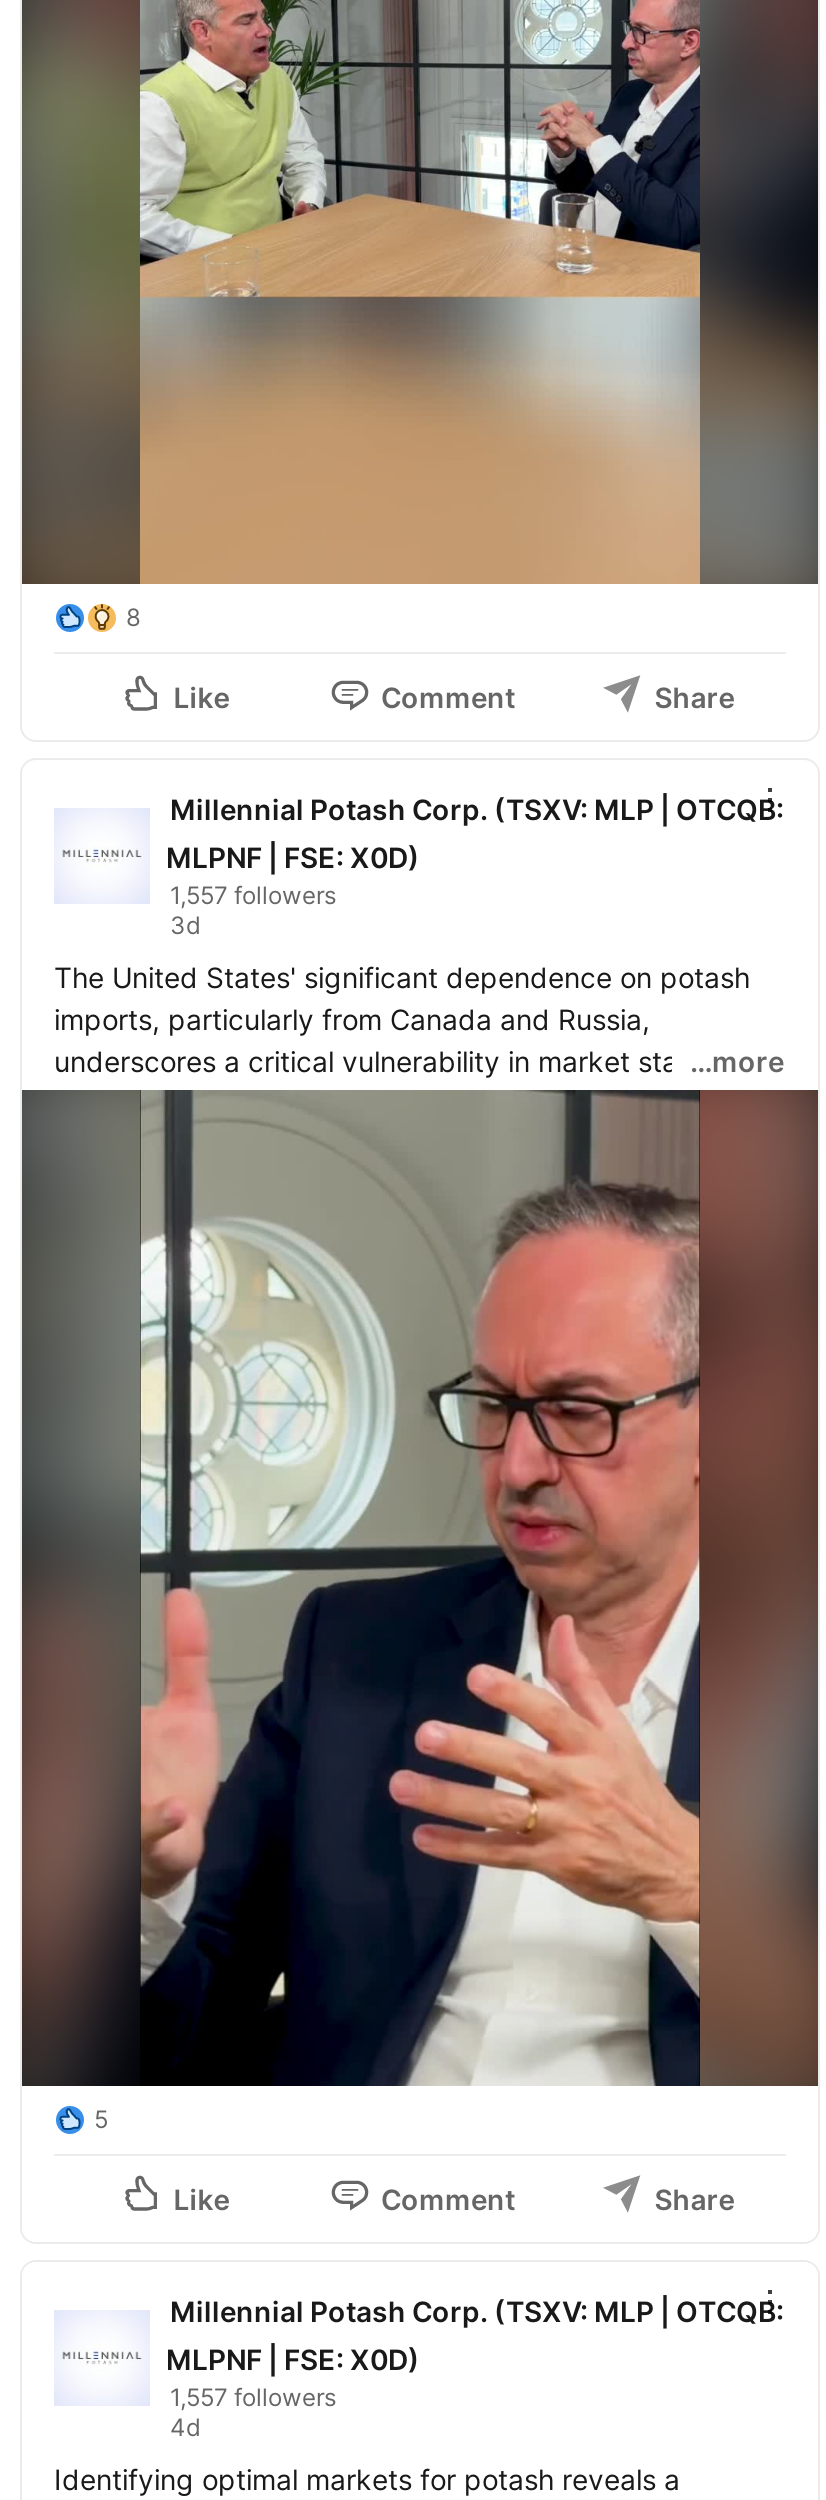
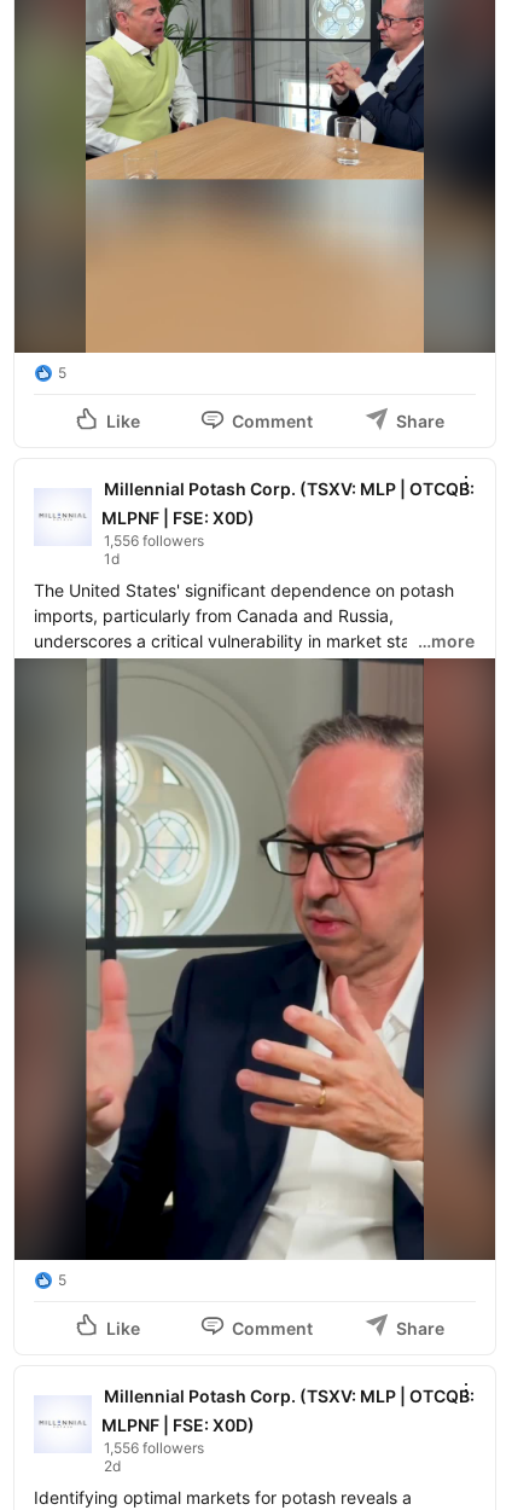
[126,603,140,633] 8 -> [58,364,66,382] 5
[170,881,336,941] 1,557 followers | 3d -> [104,532,204,568] 1,556 followers | 1d
[170,2382,336,2442] 1,557 followers | 4d -> [104,1439,204,1475] 1,556 followers | 2d

